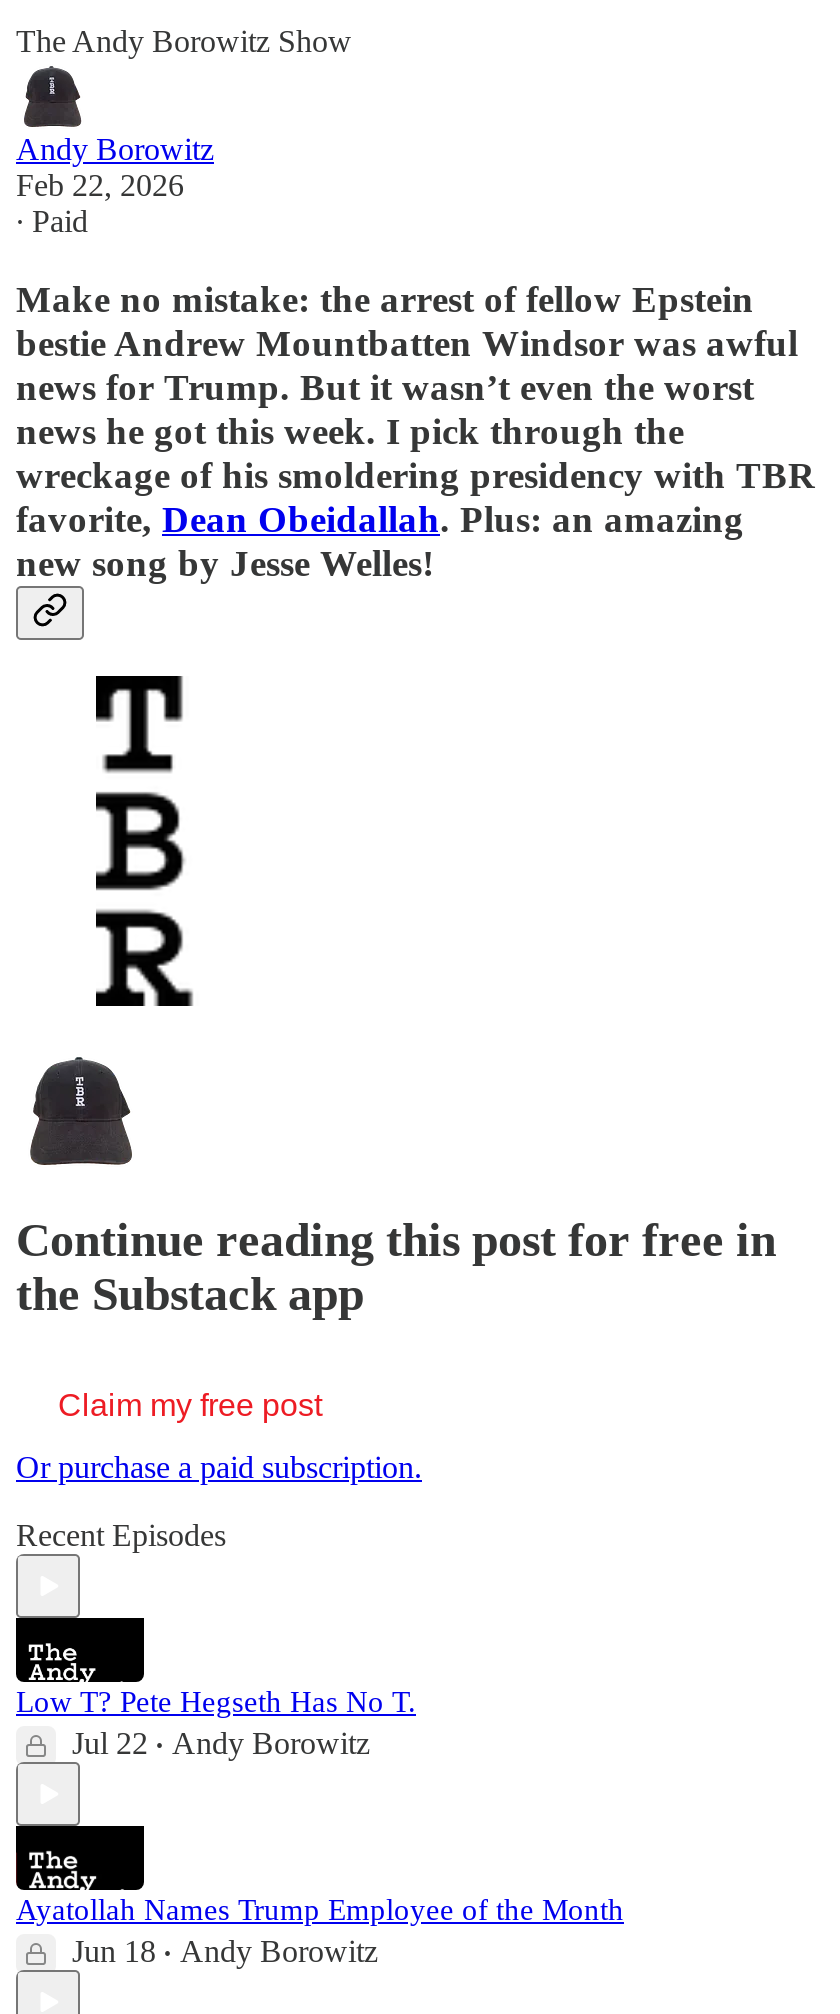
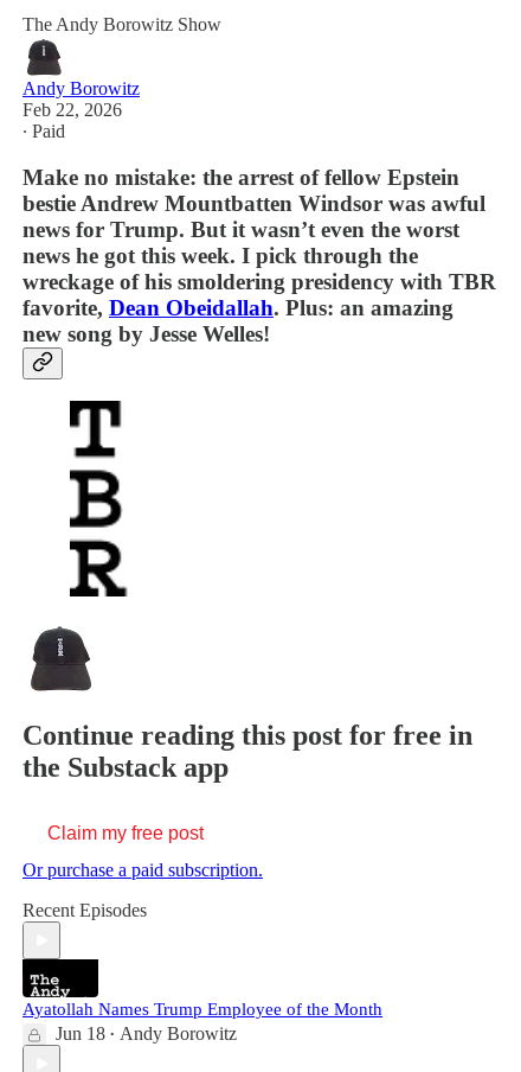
[16,1686,416,1760] Low T? Pete Hegseth Has No T. | Jul 22 • Andy Borowitz -> none

